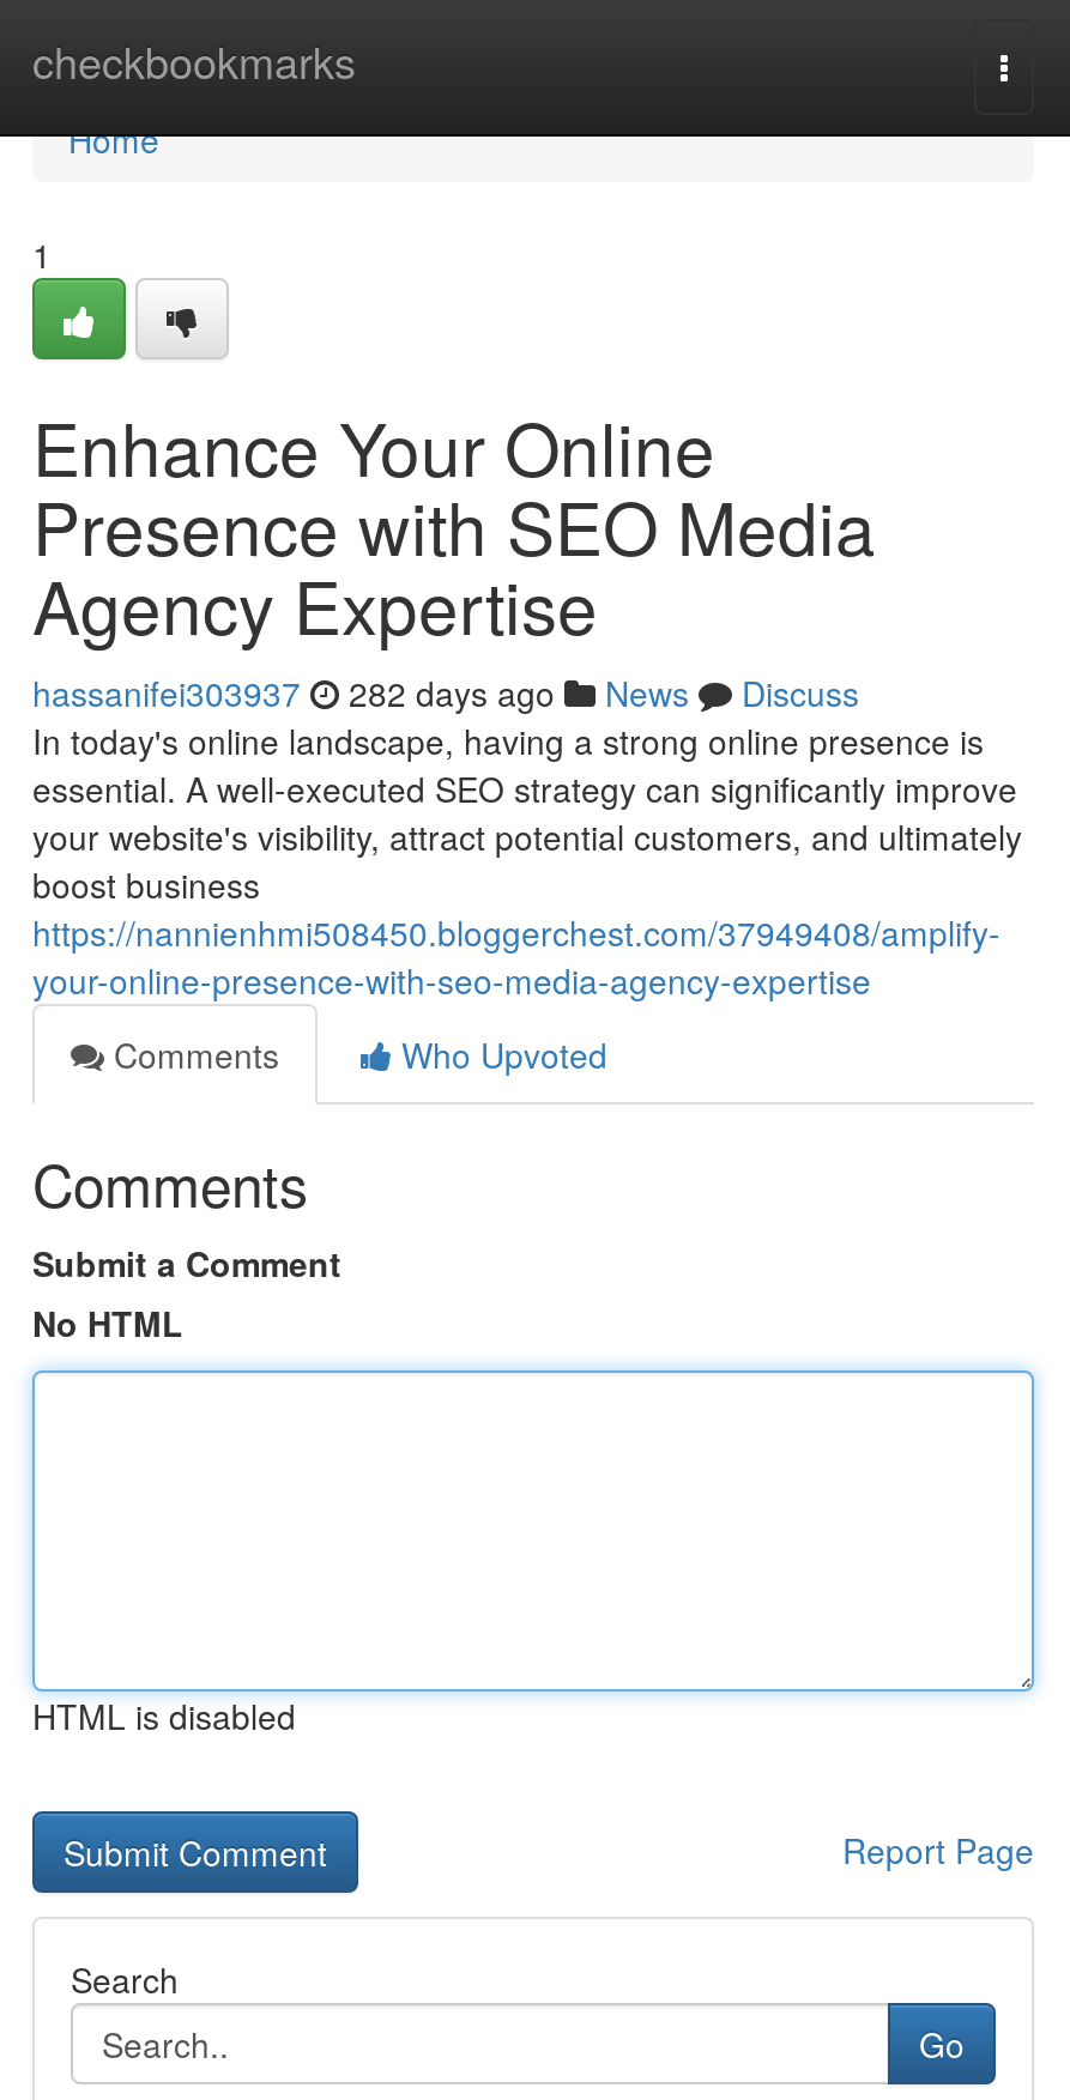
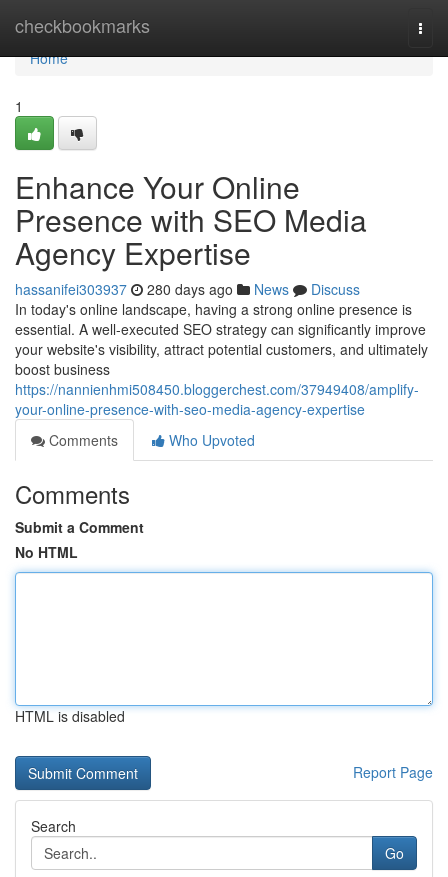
[32,668,859,716] hassanifei303937 282 days ago News Discuss -> [15,279,360,299] hassanifei303937 280 days ago News Discuss

